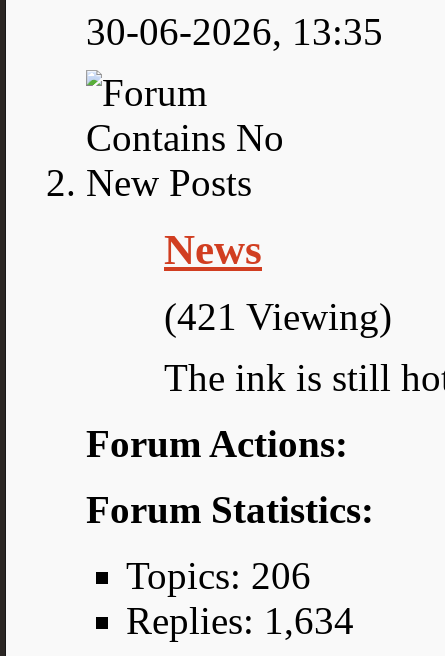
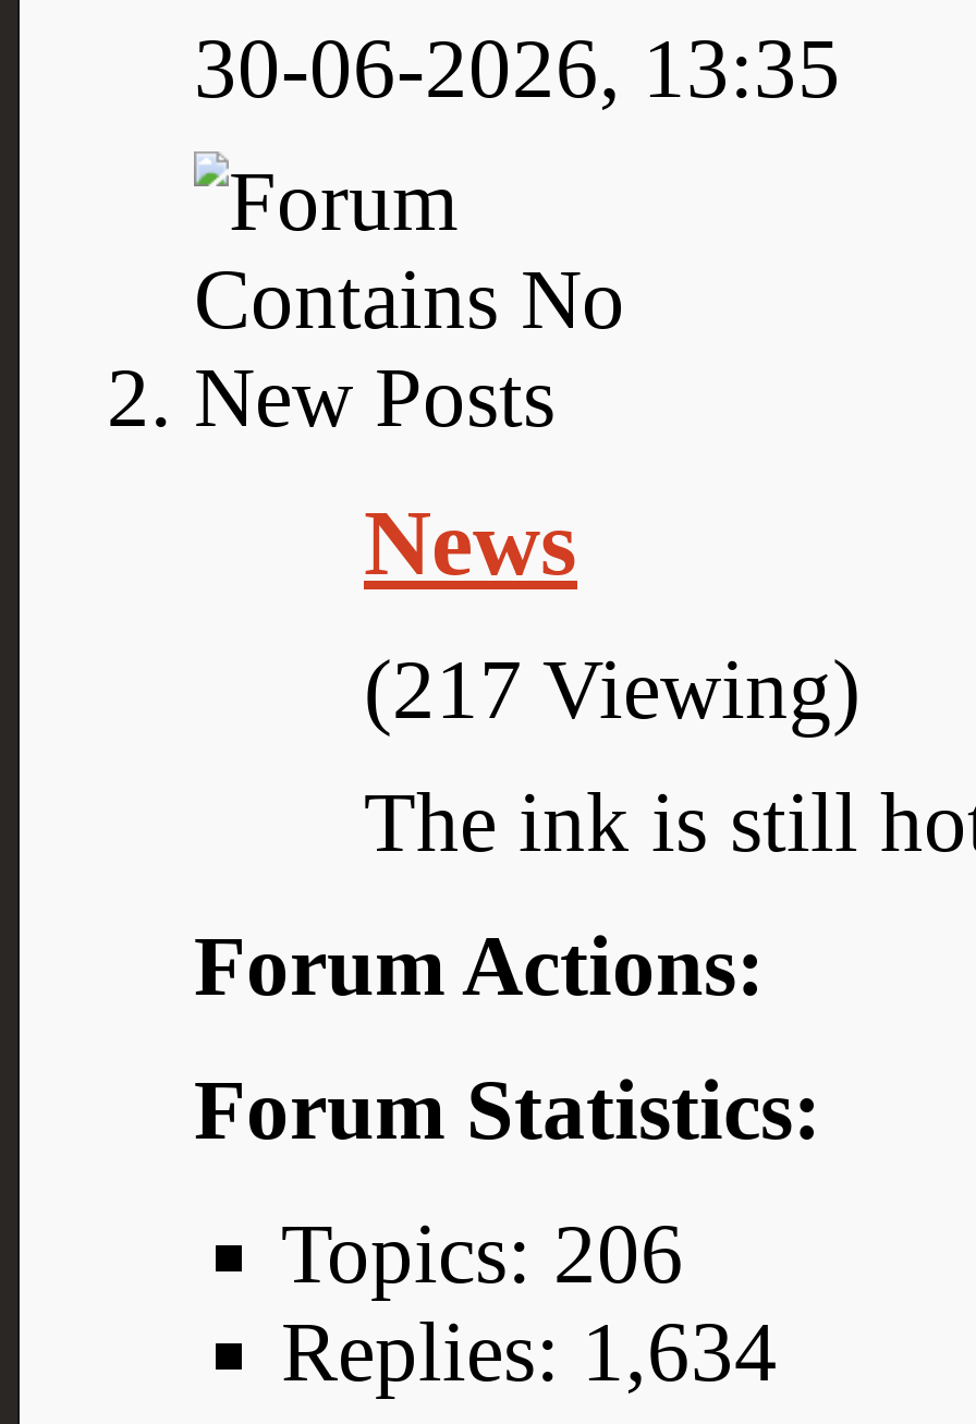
[164,295,392,338] (421 Viewing) -> [364,641,861,735] (217 Viewing)

